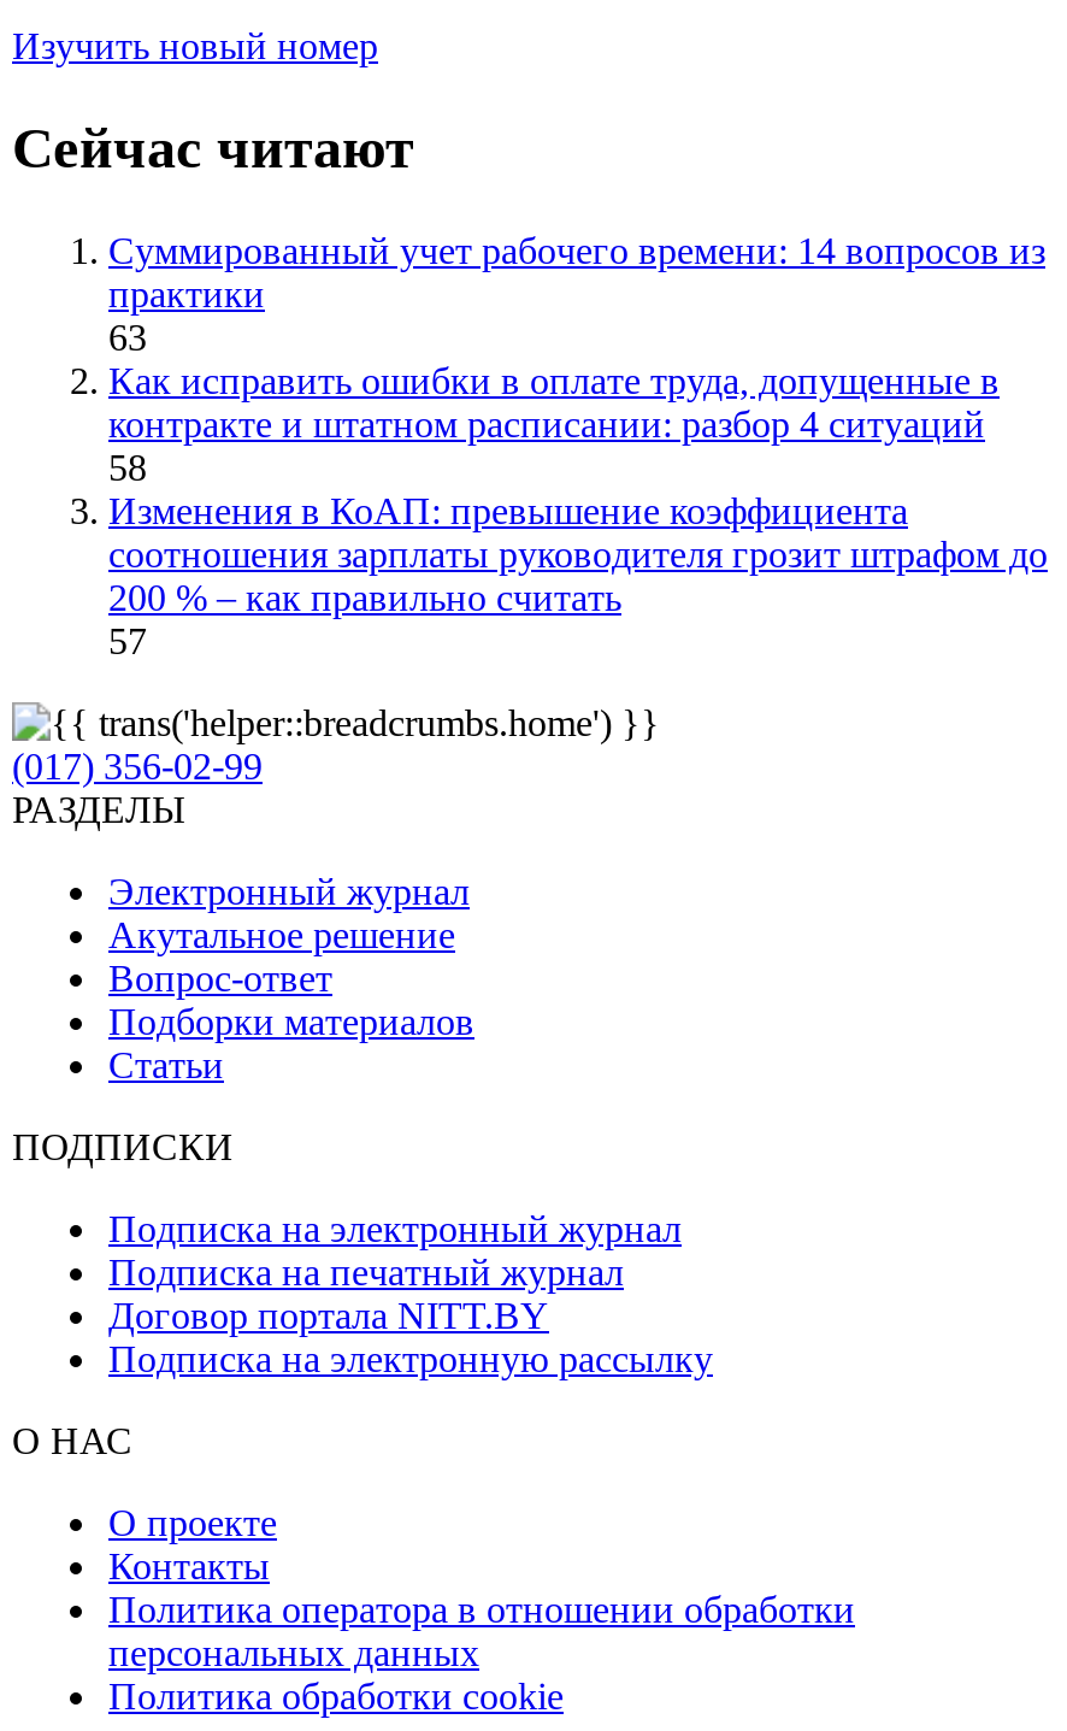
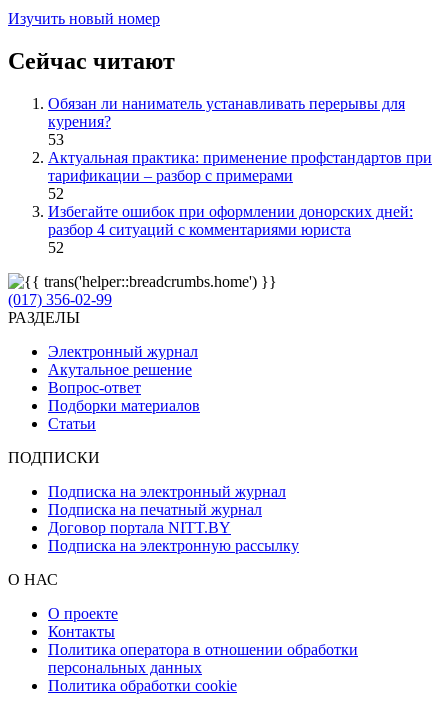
[108,229,1048,661] Суммированный учет рабочего времени: 14 вопросов из | практики | 63 | Как исправить ошибки в оплате труда, допущенные в | контракте и штатном расписании: разбор 4 ситуаций | 58 | Изменения в КоАП: превышение коэффициента | соотношения зарплаты руководителя грозит штрафом до | 200 % – как правильно считать | 57 -> [48,95,432,256] Обязан ли наниматель устанавливать перерывы для | курения? | 53 | Актуальная практика: применение профстандартов при | тарификации – разбор с примерами | 52 | Избегайте ошибок при оформлении донорских дней: | разбор 4 ситуаций с комментариями юриста | 52

